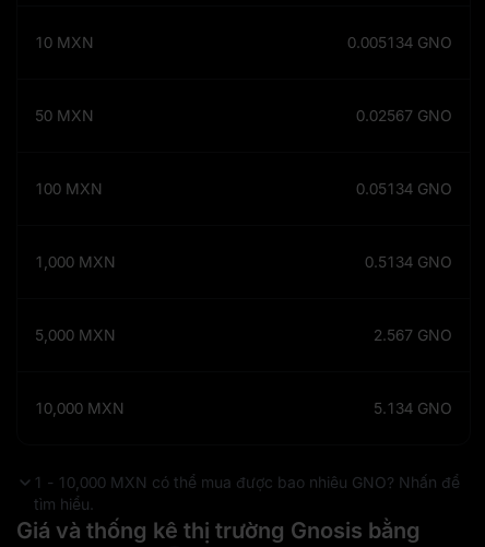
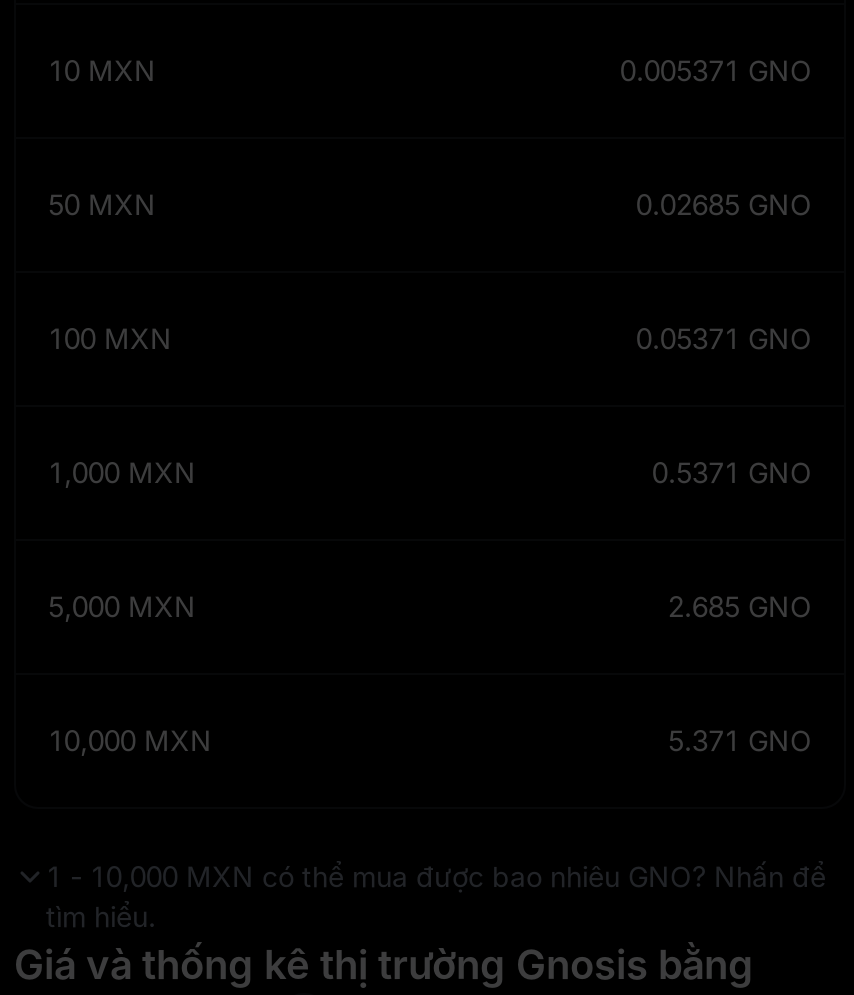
[347,33,452,51] 0.005134 GNO -> [620,53,812,87] 0.005371 GNO
[356,106,452,124] 0.02567 GNO -> [636,187,812,221] 0.02685 GNO
[356,179,452,198] 0.05134 GNO -> [636,321,812,355] 0.05371 GNO
[365,252,452,271] 0.5134 GNO -> [652,455,812,489] 0.5371 GNO
[374,325,452,344] 2.567 GNO -> [668,589,812,623] 2.685 GNO
[374,399,452,417] 5.134 GNO -> [668,723,812,757] 5.371 GNO

